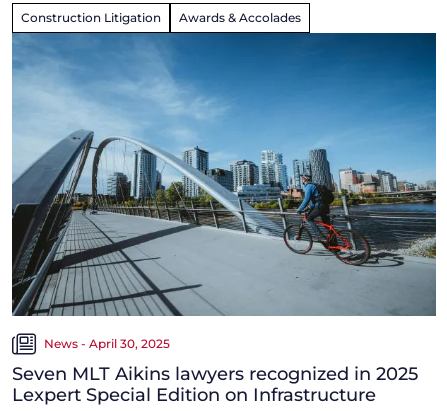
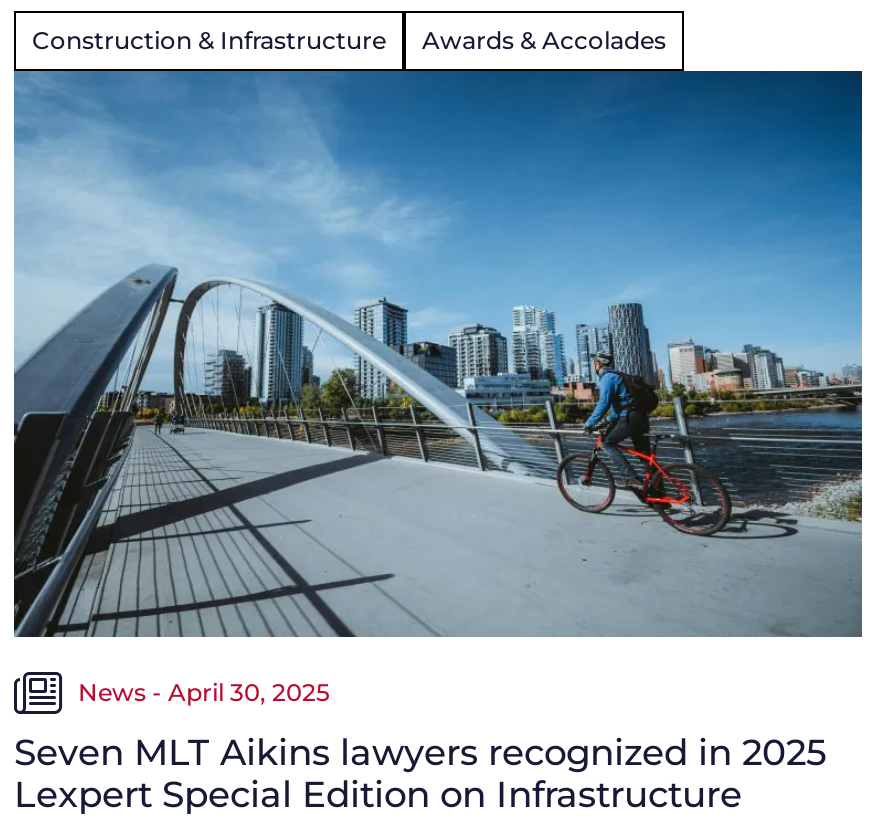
[21,10,161,25] Construction Litigation -> [32,26,386,56] Construction & Infrastructure

